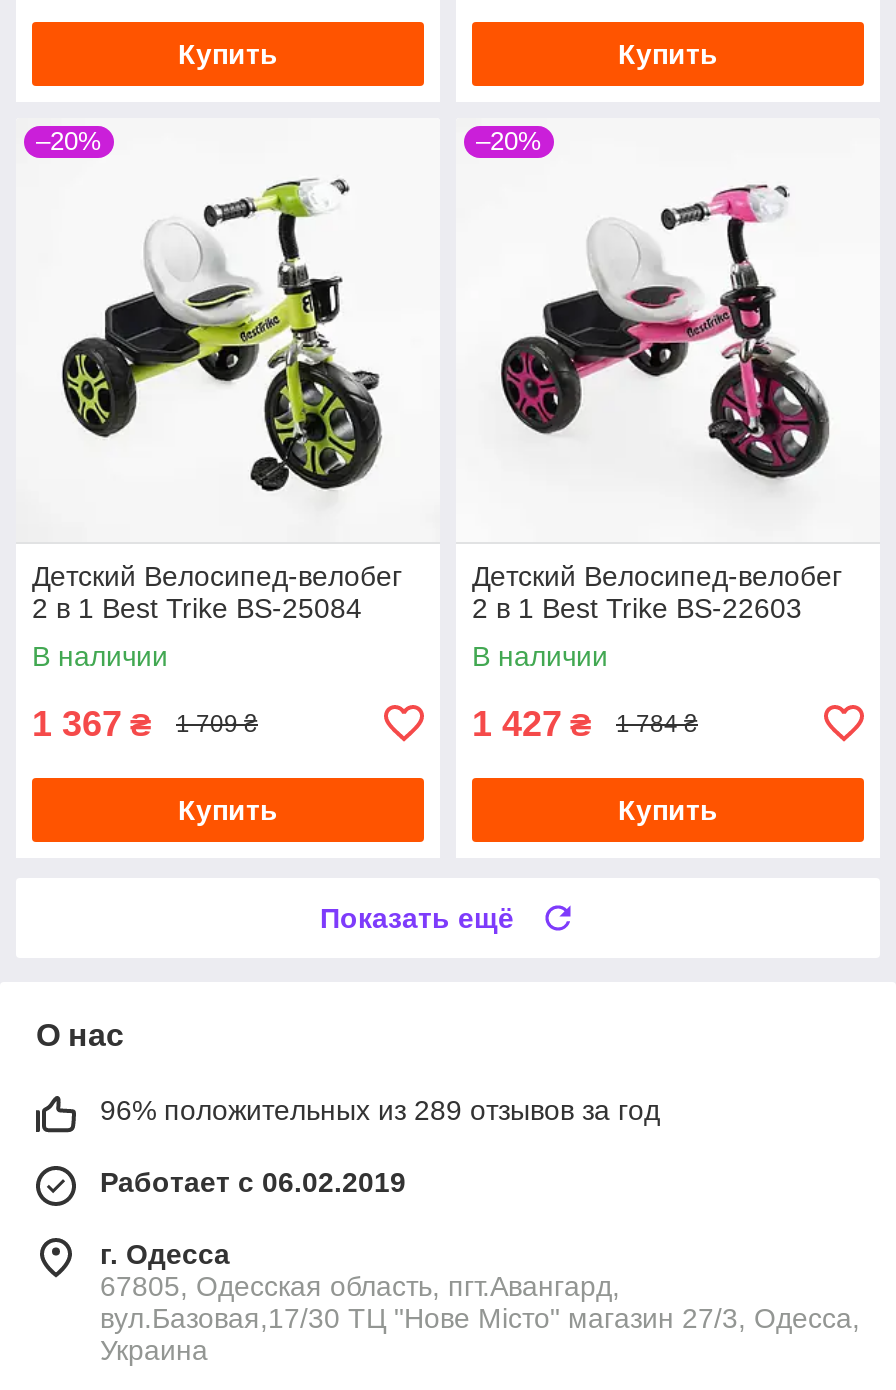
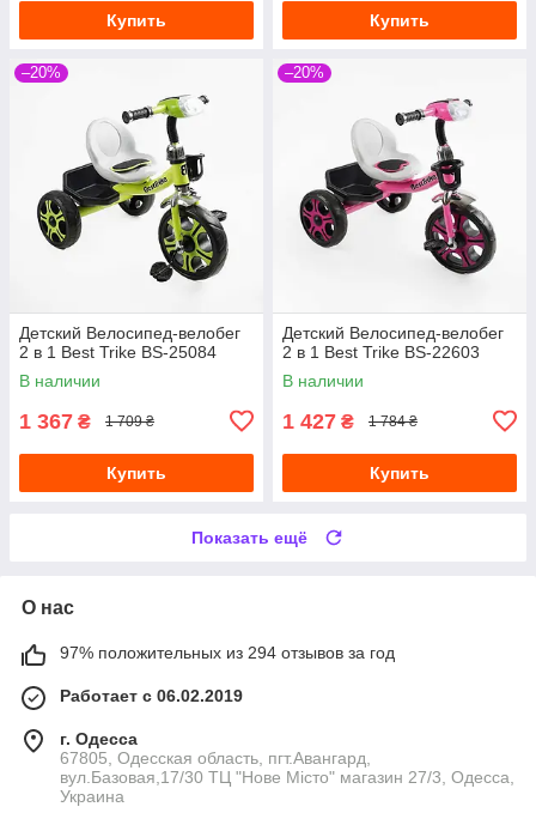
[100,1094,660,1126] 96% положительных из 289 отзывов за год -> [60,643,395,662] 97% положительных из 294 отзывов за год

